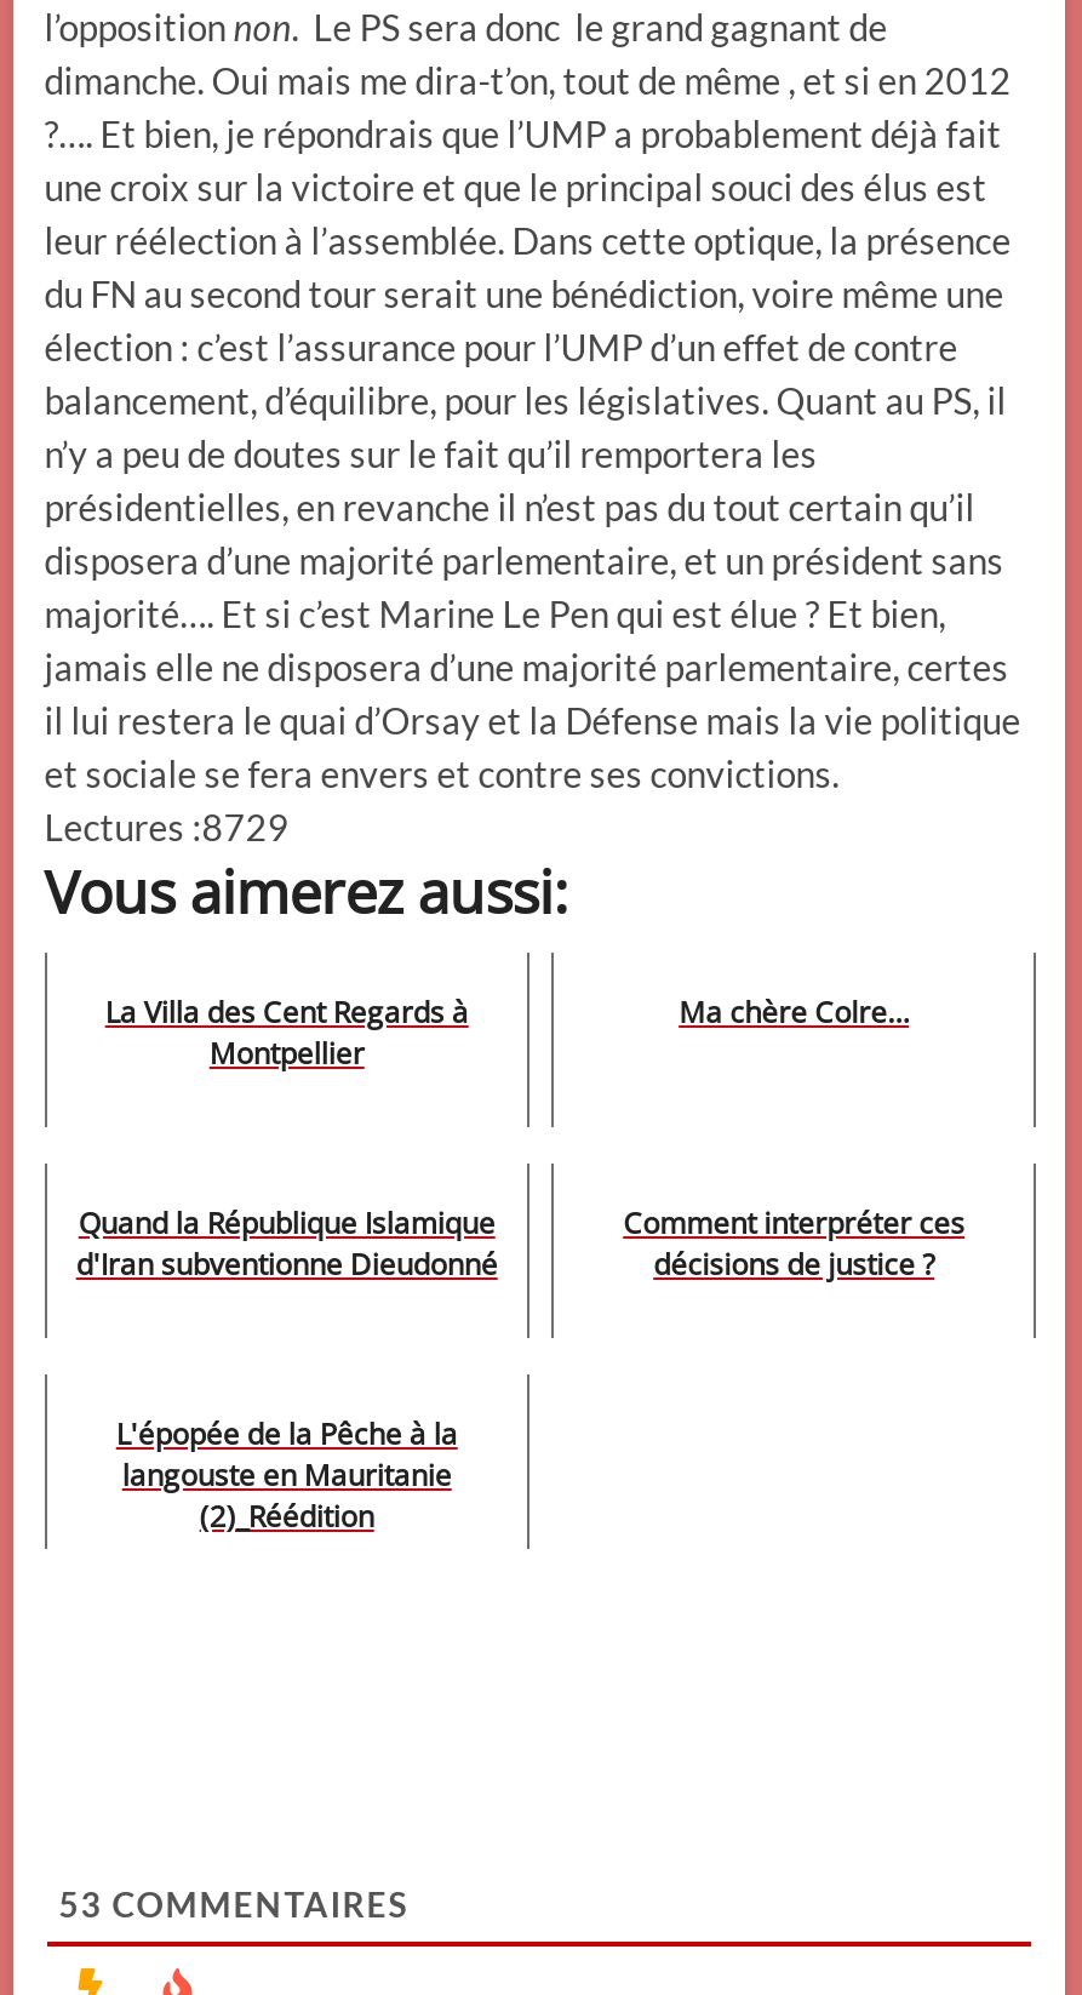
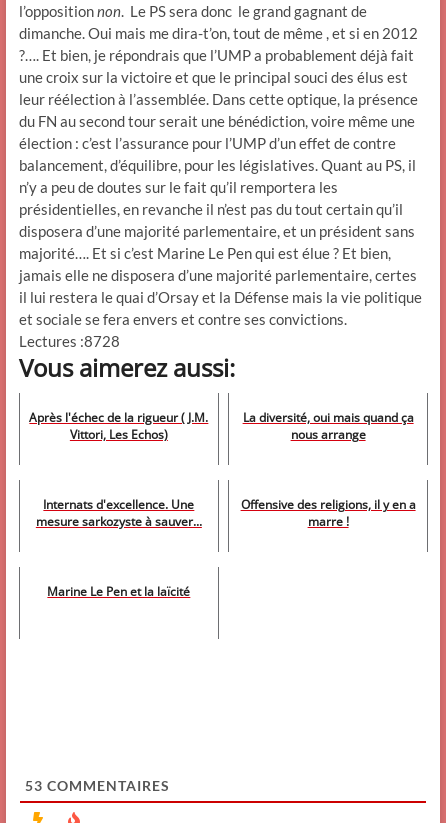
[44,805,289,848] Lectures :8729 -> [19,332,120,350] Lectures :8728
[105,991,469,1074] La Villa des Cent Regards à | Montpellier -> [29,409,208,443] Après l'échec de la rigueur ( J.M. | Vittori, Les Echos)
[679,991,909,1033] Ma chère Colre… -> [243,409,414,443] La diversité, oui mais quand ça | nous arrange
[76,1202,498,1285] Quand la République Islamique | d'Iran subventionne Dieudonné -> [36,496,202,530] Internats d'excellence. Une | mesure sarkozyste à sauver...
[623,1202,965,1285] Comment interpréter ces | décisions de justice ? -> [241,496,416,530] Offensive des religions, il y en a | marre !
[116,1413,458,1537] L'épopée de la Pêche à la | langouste en Mauritanie | (2)_Réédition -> [47,583,190,600] Marine Le Pen et la laïcité

